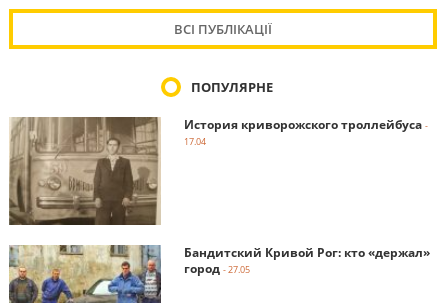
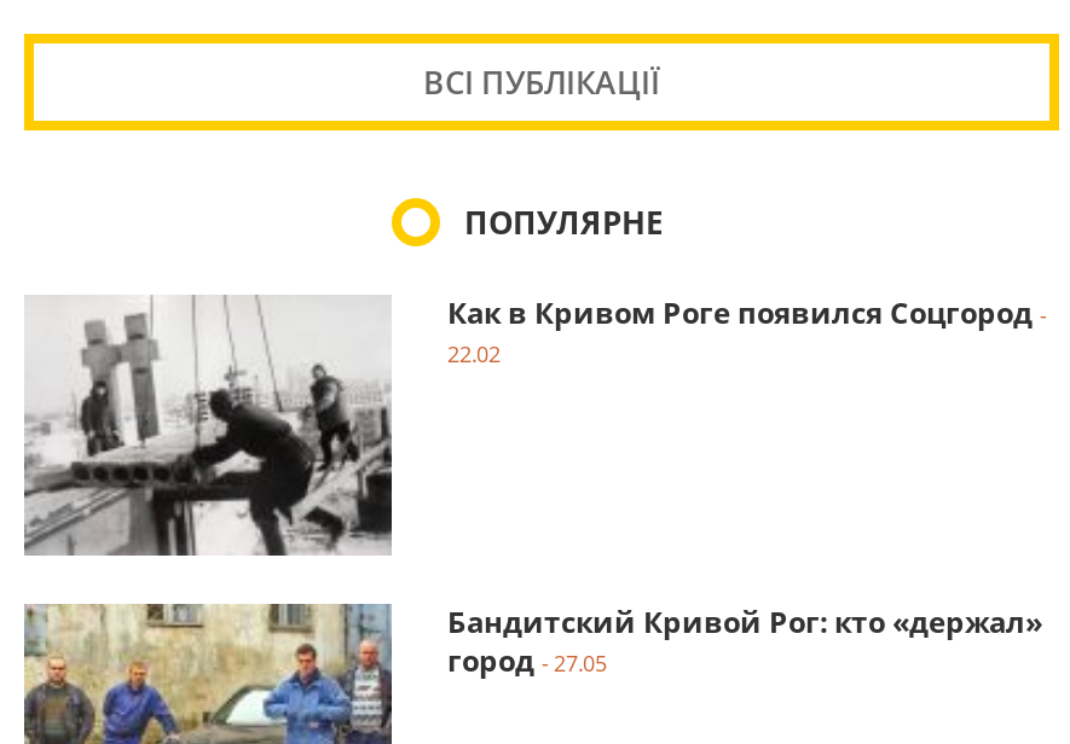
[9,116,428,226] [image] | История криворожского троллейбуса - | 17.04 -> [24,291,1047,556] [image] | Как в Кривом Роге появился Соцгород - | 22.02

